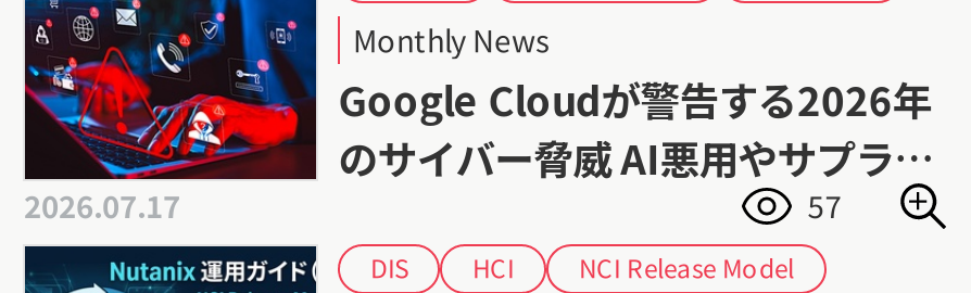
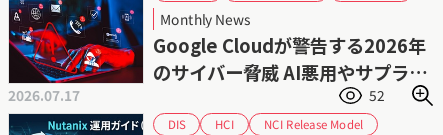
[808,185,842,228] 57 -> [369,85,385,105] 52

